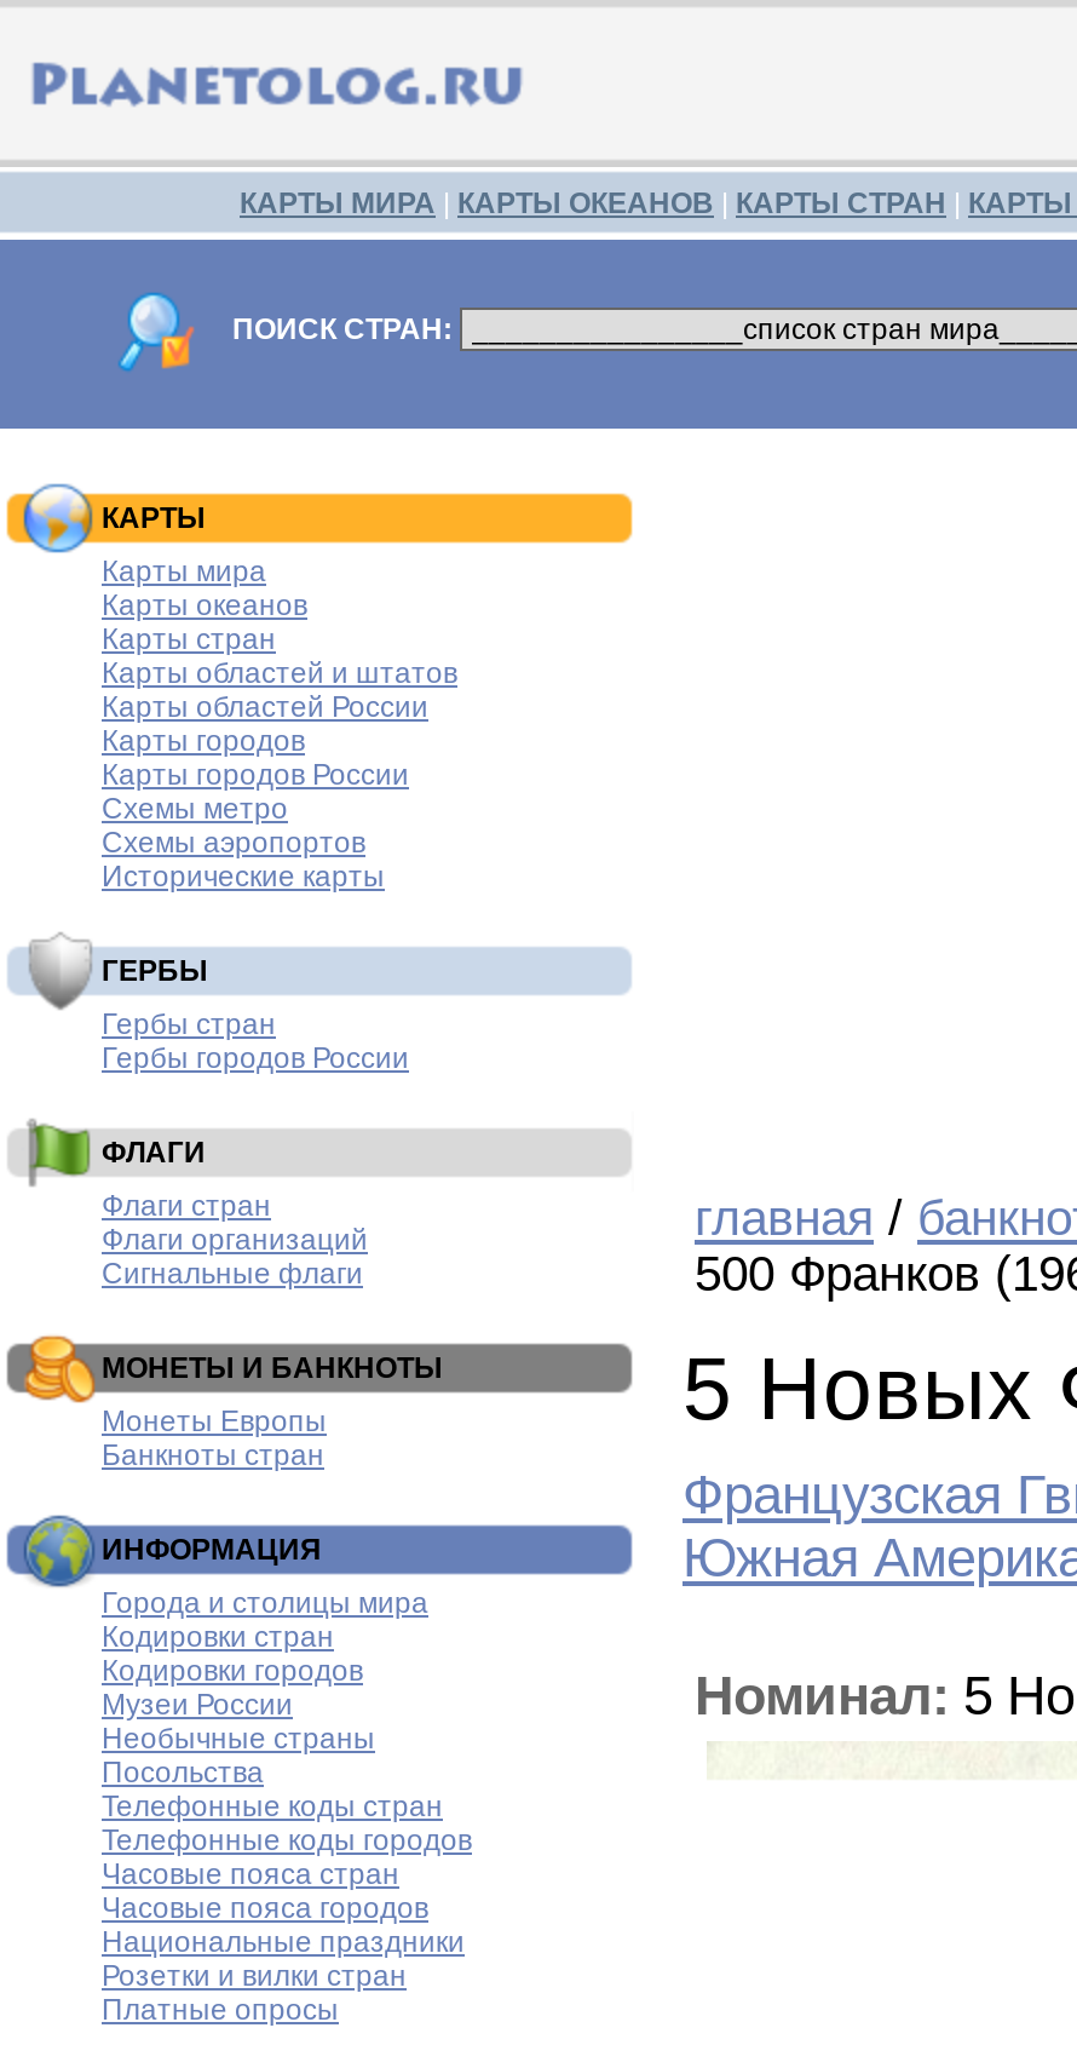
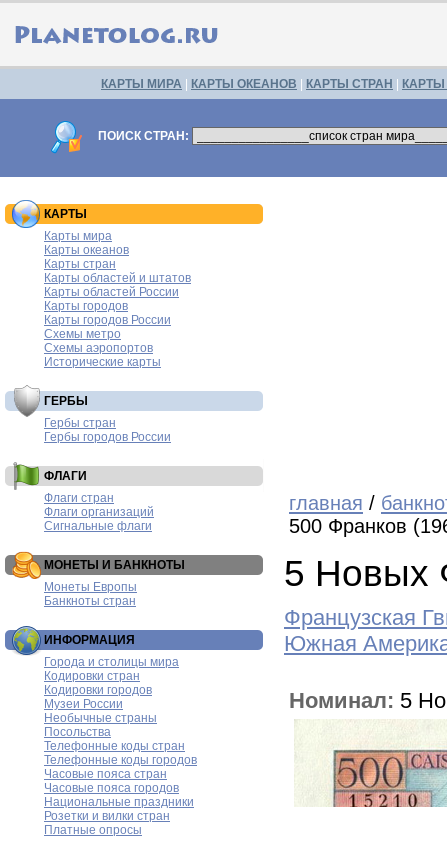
none -> [295,737,444,808] [image]

